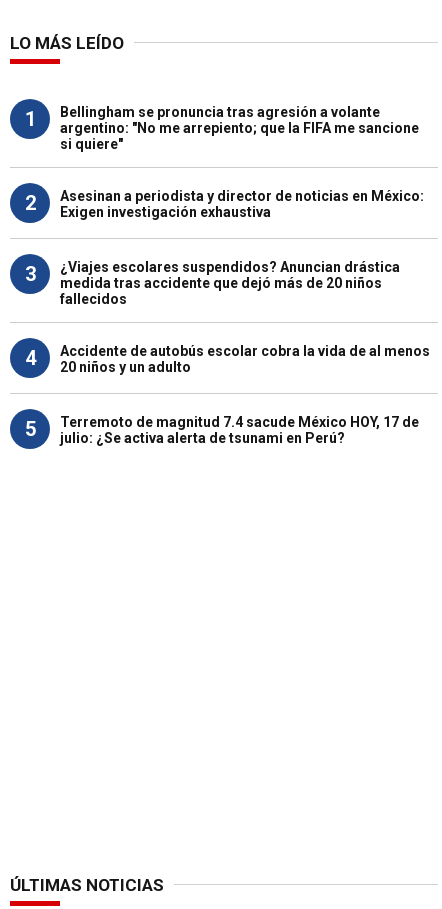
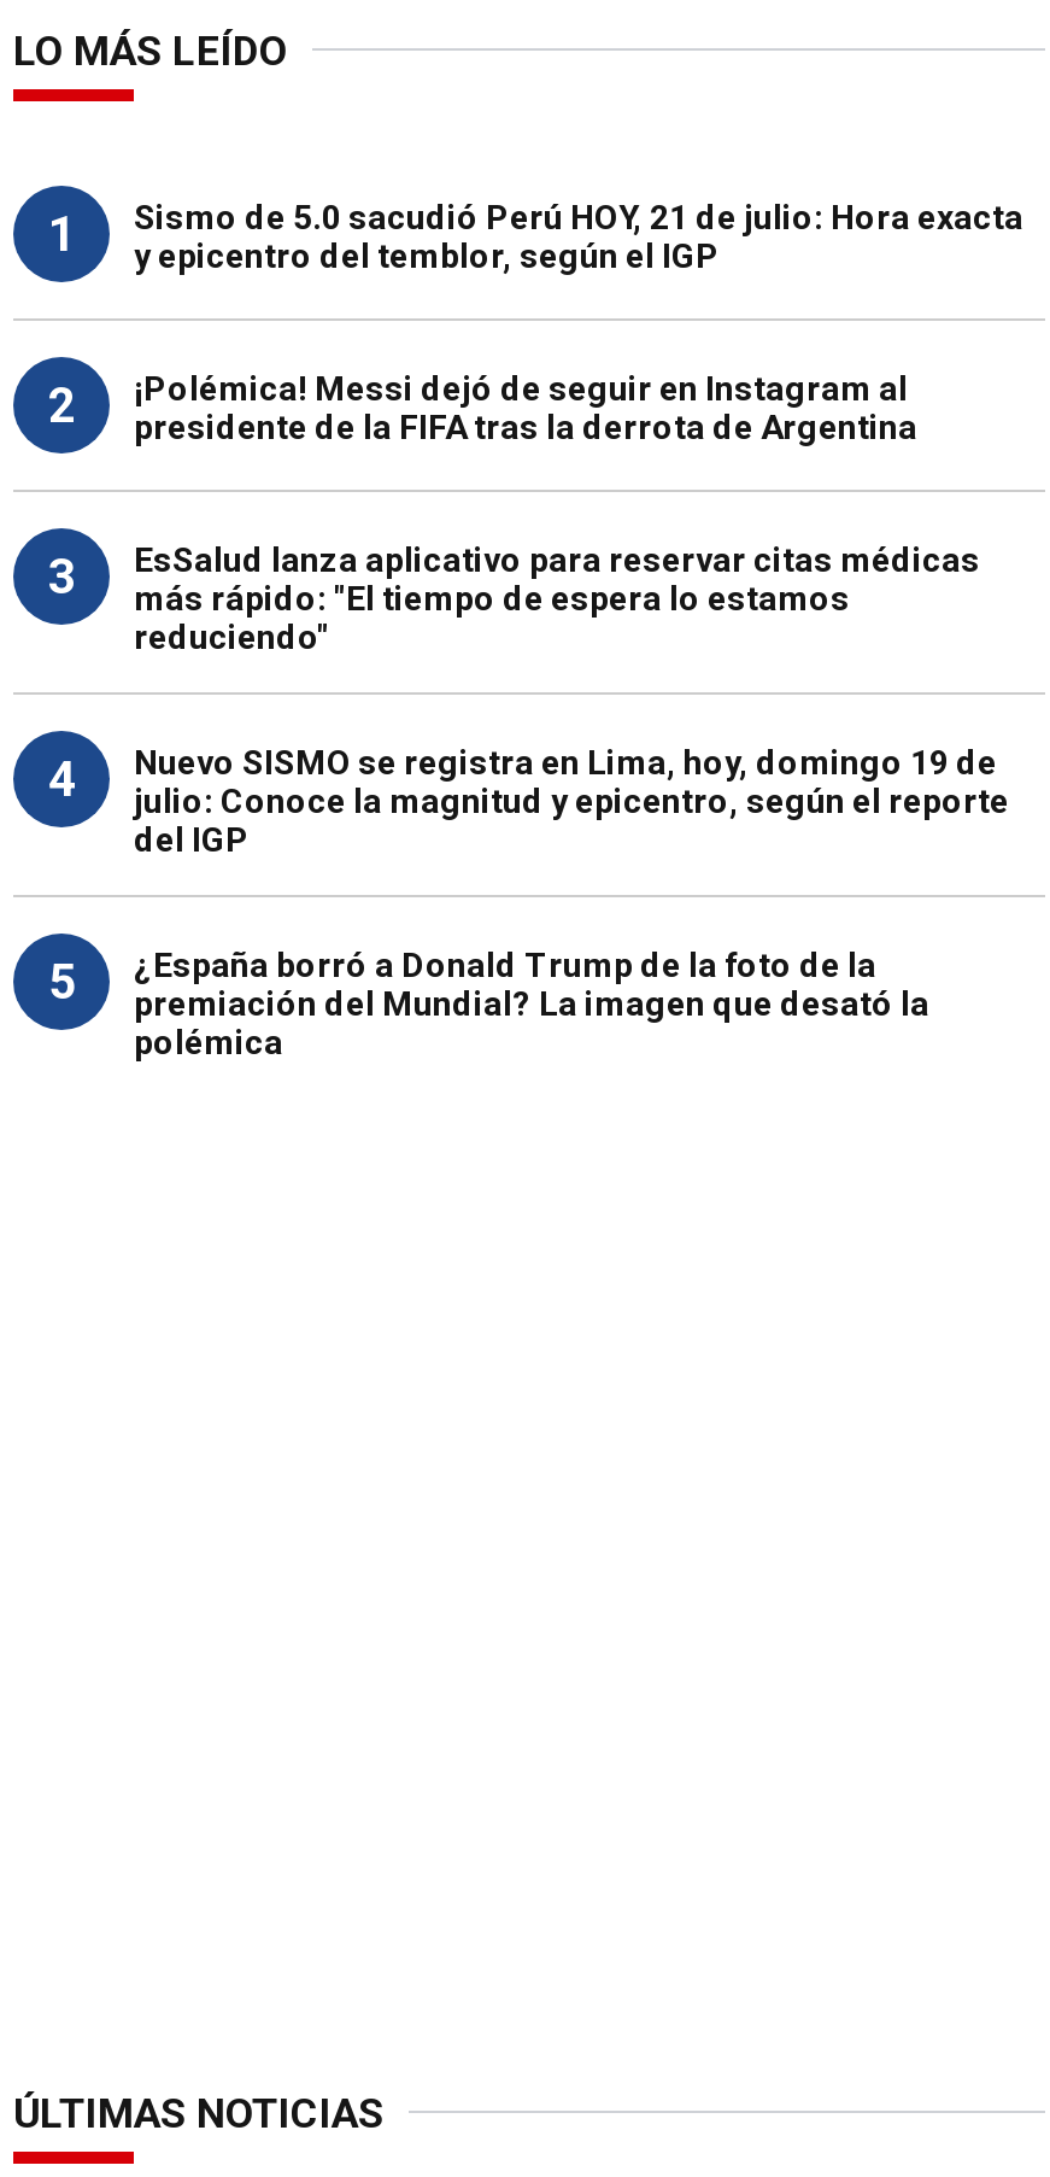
[60,104,419,152] Bellingham se pronuncia tras agresión a volante | argentino: "No me arrepiento; que la FIFA me sancione | si quiere" -> [134,197,1023,274] Sismo de 5.0 sacudió Perú HOY, 21 de julio: Hora exacta | y epicentro del temblor, según el IGP
[60,188,424,220] Asesinan a periodista y director de noticias en México: | Exigen investigación exhaustiva -> [134,368,917,445] ¡Polémica! Messi dejó de seguir en Instagram al | presidente de la FIFA tras la derrota de Argentina
[60,259,400,307] ¿Viajes escolares suspendidos? Anuncian drástica | medida tras accidente que dejó más de 20 niños | fallecidos -> [134,539,980,655] EsSalud lanza aplicativo para reservar citas médicas | más rápido: "El tiempo de espera lo estamos | reduciendo"
[60,343,430,375] Accidente de autobús escolar cobra la vida de al menos | 20 niños y un adulto -> [134,742,1009,858] Nuevo SISMO se registra en Lima, hoy, domingo 19 de | julio: Conoce la magnitud y epicentro, según el reporte | del IGP
[60,414,419,446] Terremoto de magnitud 7.4 sacude México HOY, 17 de | julio: ¿Se activa alerta de tsunami en Perú? -> [134,945,929,1060] ¿España borró a Donald Trump de la foto de la | premiación del Mundial? La imagen que desató la | polémica

